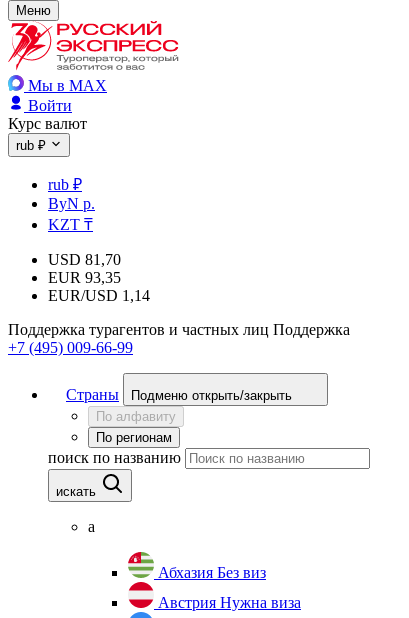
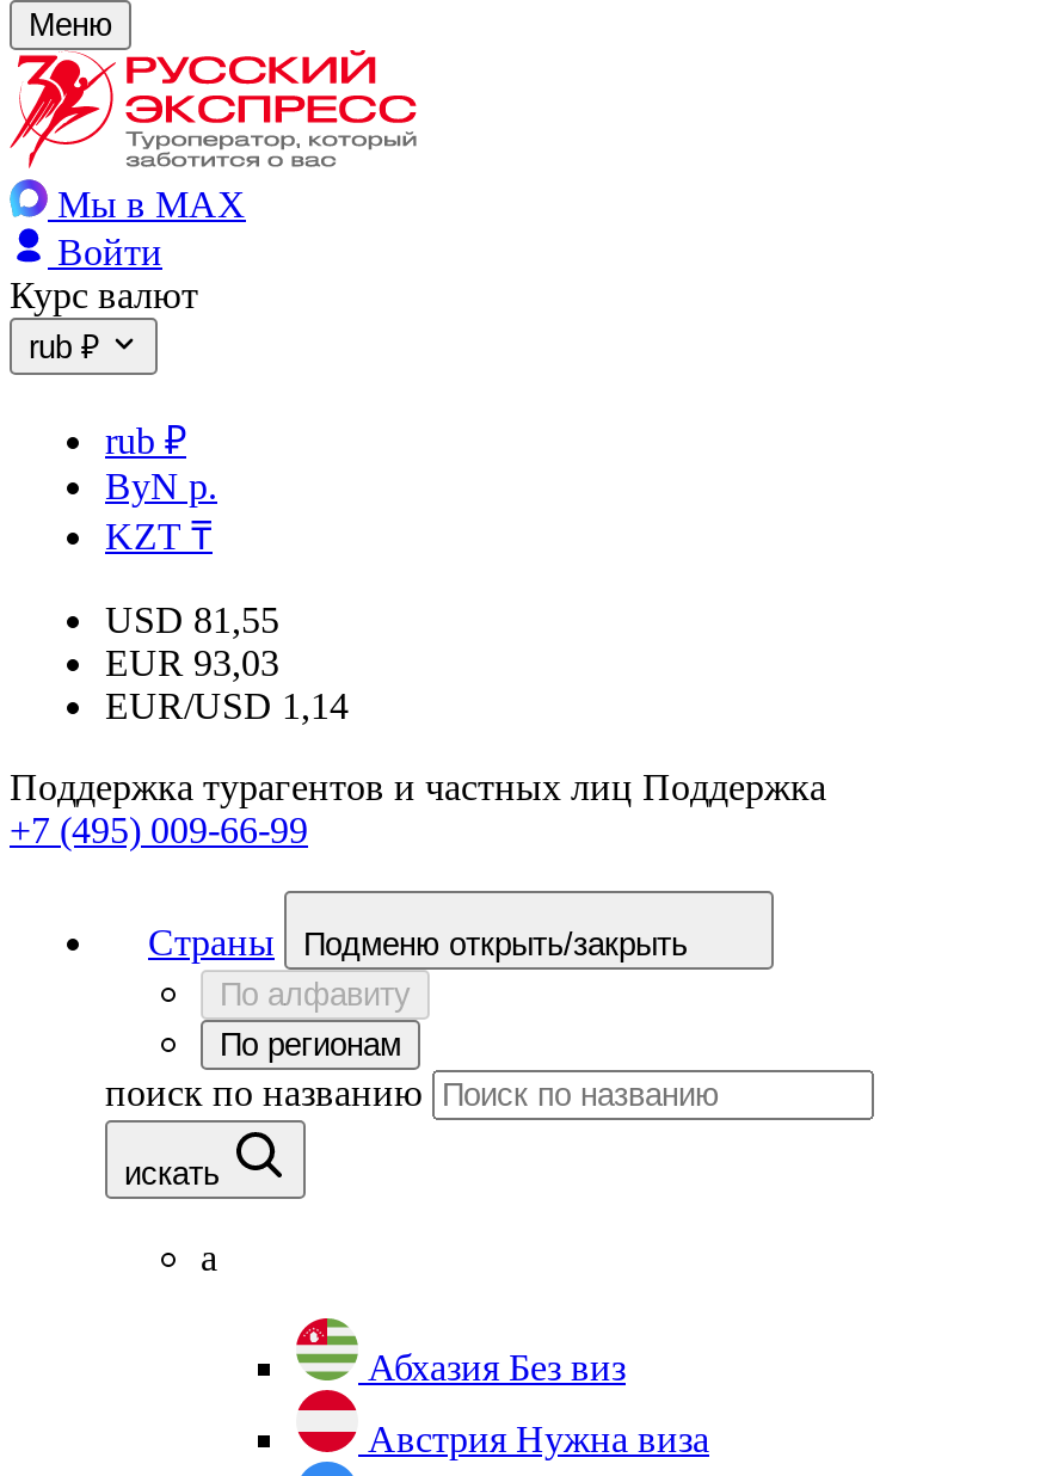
[48,251,121,268] USD 81,70 -> [105,599,279,640] USD 81,55
[48,269,121,286] EUR 93,35 -> [105,642,279,683] EUR 93,03

